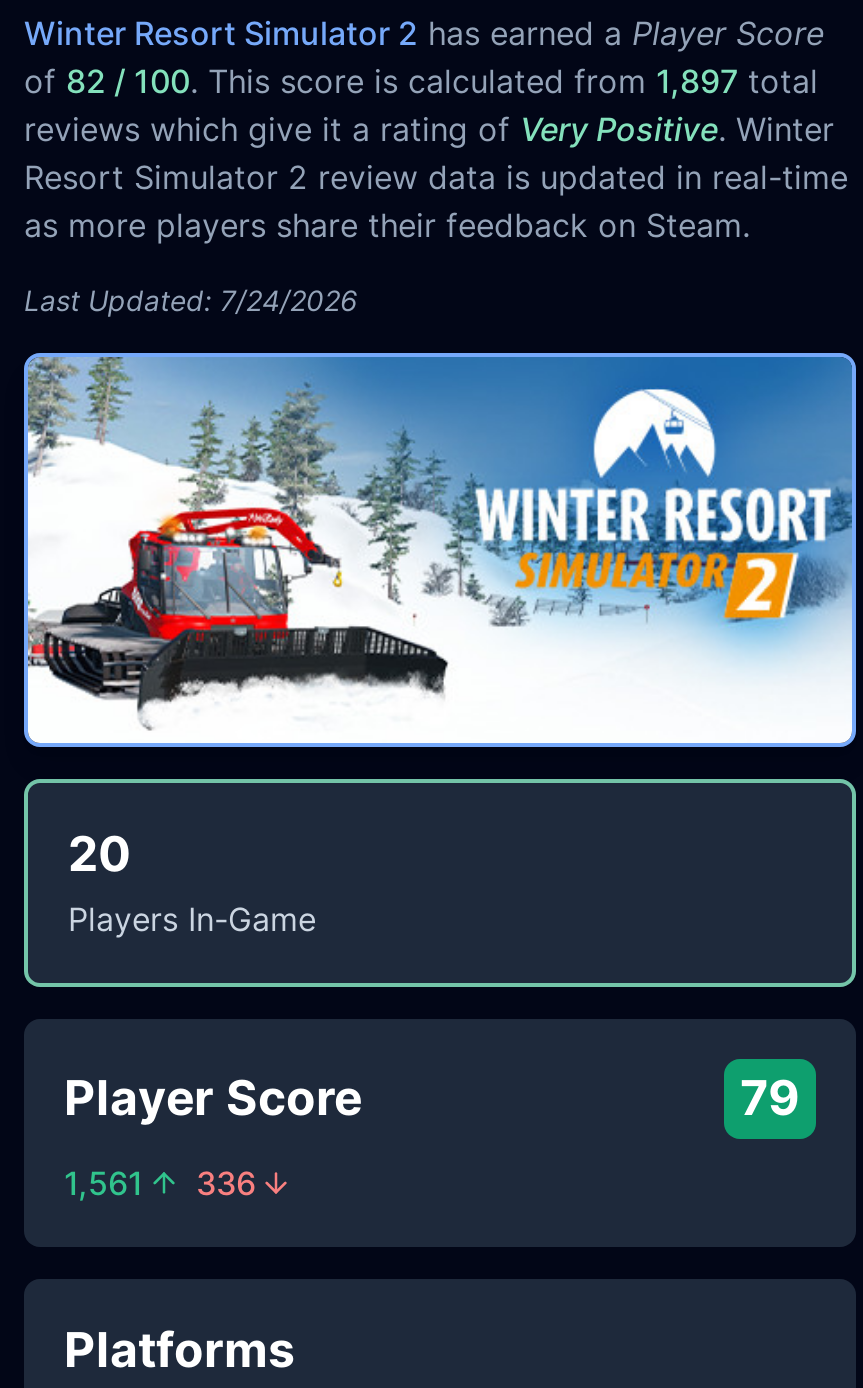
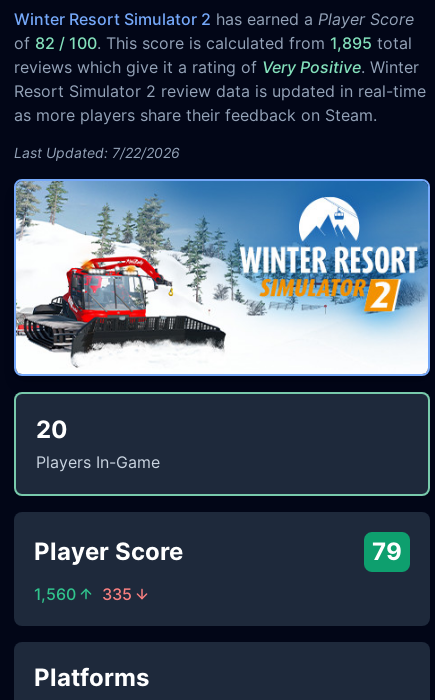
[24,61,818,101] of 82 / 100. This score is calculated from 1,897 total -> [14,33,412,53] of 82 / 100. This score is calculated from 1,895 total
[24,283,358,317] Last Updated: 7/24/2026 -> [14,144,180,161] Last Updated: 7/22/2026
[64,1162,144,1202] 1,561 -> [34,584,76,604] 1,560
[196,1162,256,1202] 336 -> [102,584,132,604] 335

